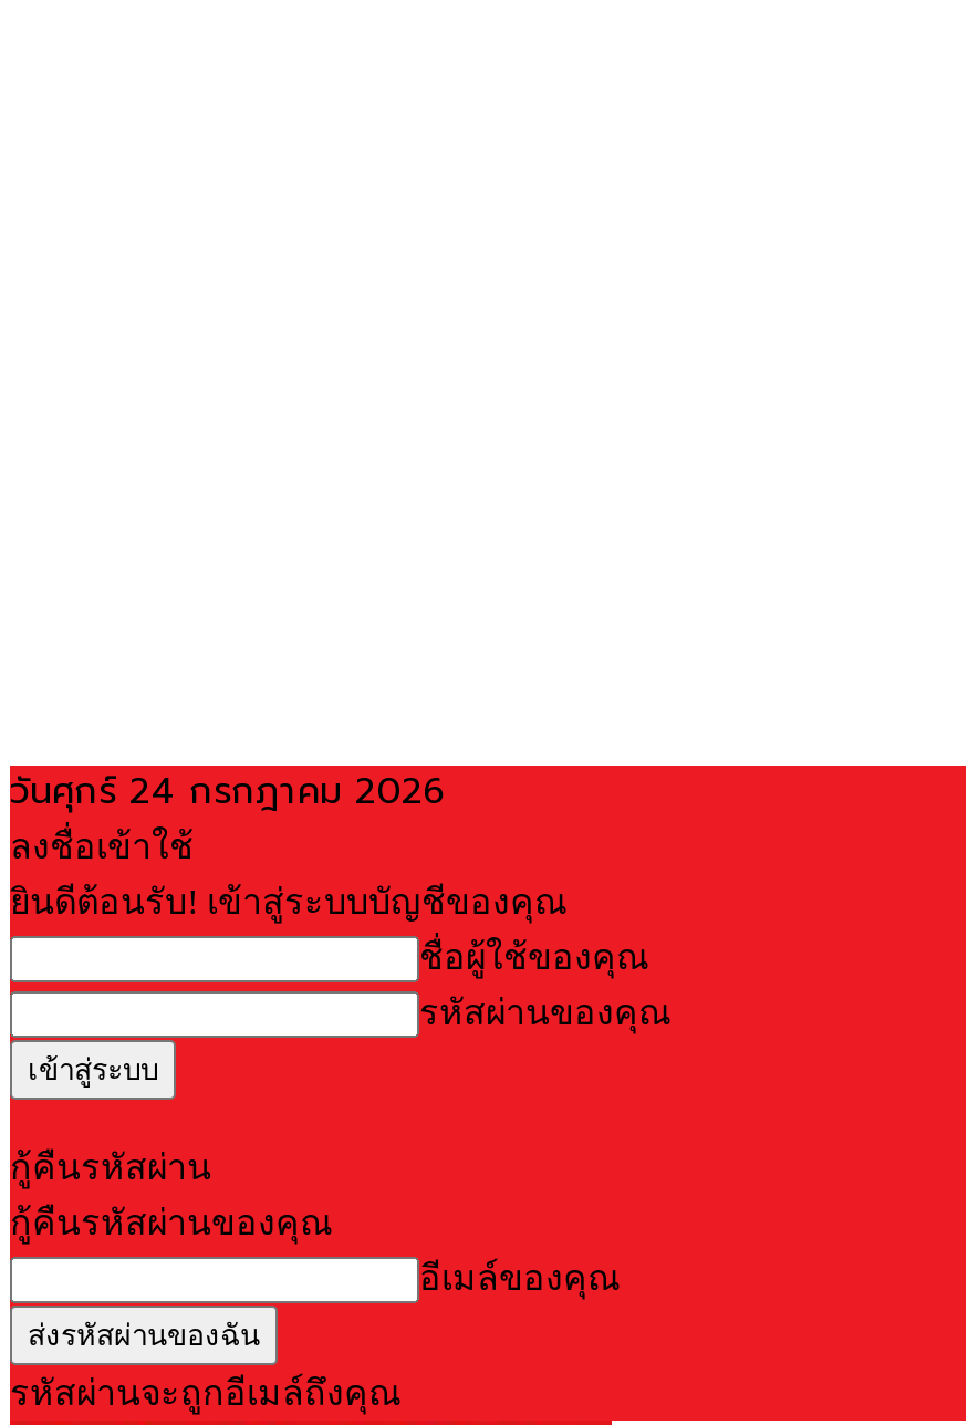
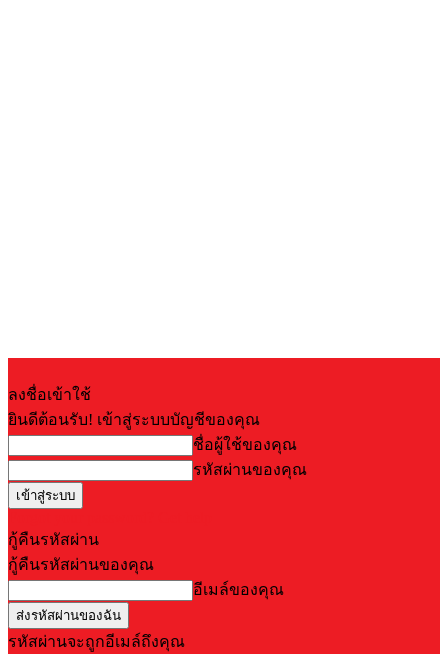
[10,766,446,819] วันศุกร์ 24 กรกฎาคม 2026 -> none

